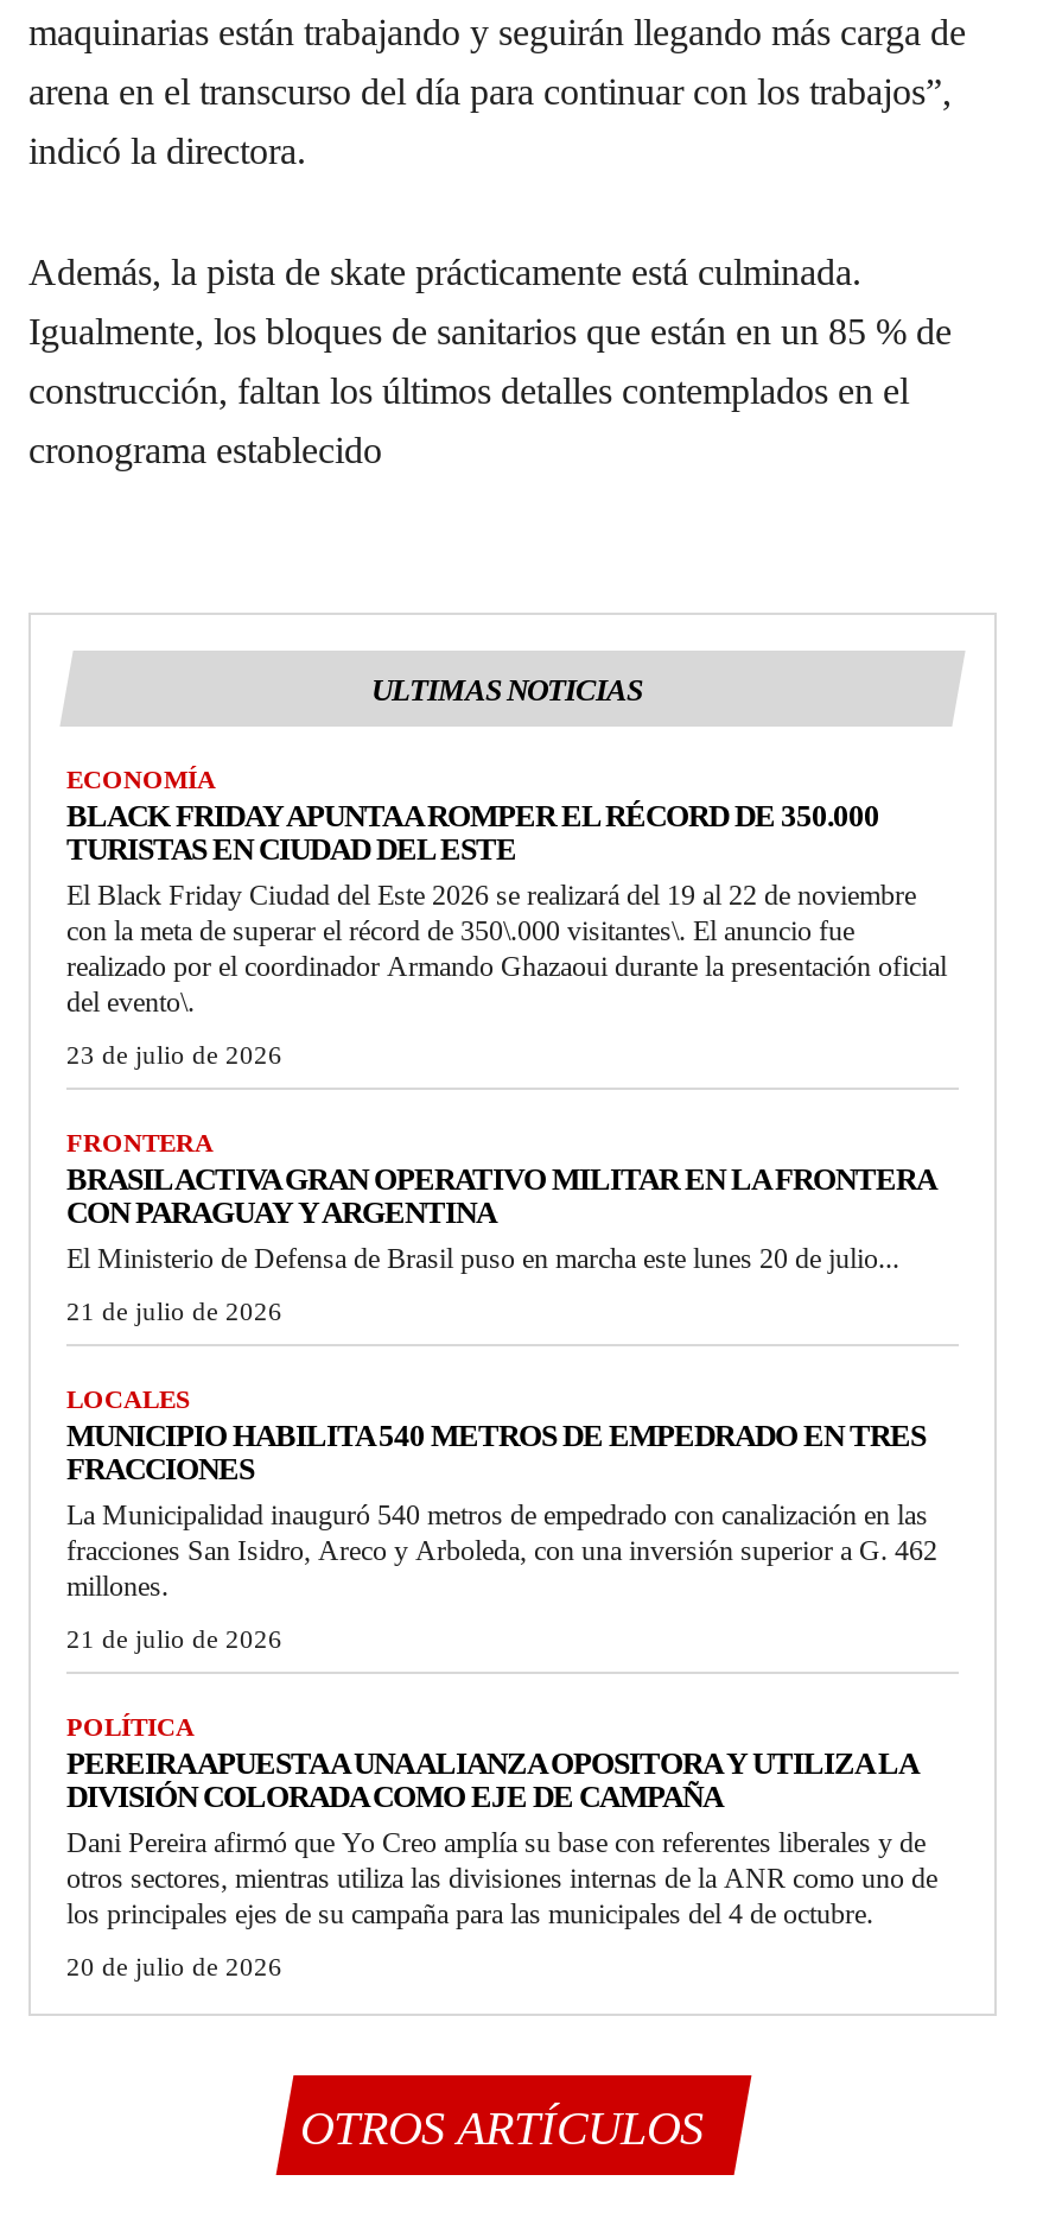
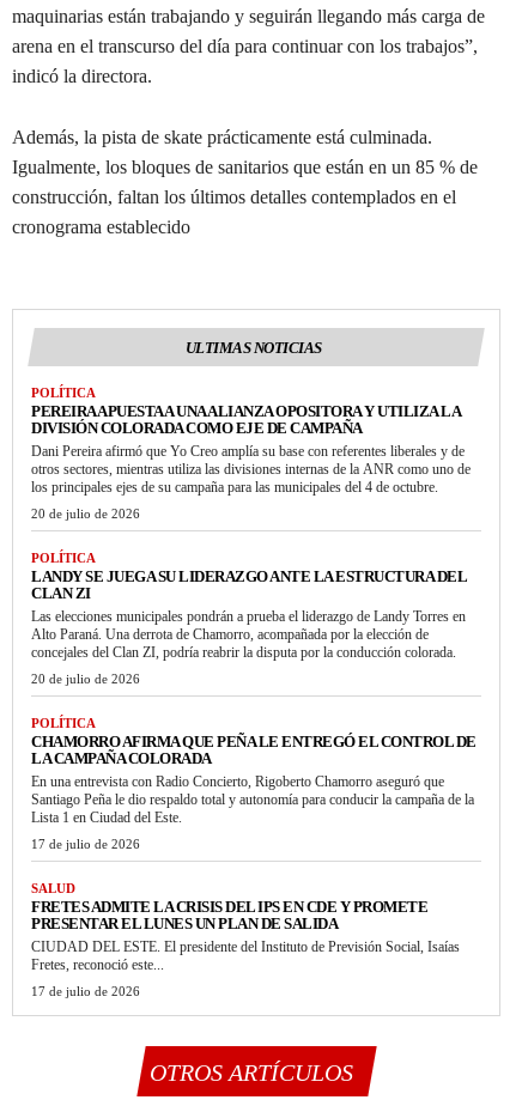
[66,764,947,1652] ECONOMÍA | BLACK FRIDAY APUNTA A ROMPER EL RÉCORD DE 350.000 | TURISTAS EN CIUDAD DEL ESTE | El Black Friday Ciudad del Este 2026 se realizará del 19 al 22 de noviembre | con la meta de superar el récord de 350\.000 visitantes\. El anuncio fue | realizado por el coordinador Armando Ghazaoui durante la presentación oficial | del evento\. | 23 de julio de 2026 | FRONTERA | BRASIL ACTIVA GRAN OPERATIVO MILITAR EN LA FRONTERA | CON PARAGUAY Y ARGENTINA | El Ministerio de Defensa de Brasil puso en marcha este lunes 20 de julio... | 21 de julio de 2026 | LOCALES | MUNICIPIO HABILITA 540 METROS DE EMPEDRADO EN TRES | FRACCIONES | La Municipalidad inauguró 540 metros de empedrado con canalización en las | fracciones San Isidro, Areco y Arboleda, con una inversión superior a G. 462 | millones. | 21 de julio de 2026 -> none
moved [66,1711,937,1979] -> [31,385,471,520]: POLÍTICA | PEREIRA APUESTA A UNA ALIANZA OPOSITORA Y UTILIZA LA | DIVISIÓN COLORADA COMO EJE DE CAMPAÑA | Dani Pereira afirmó que Yo Creo amplía su base con referentes liberales y de | otros sectores, mientras utiliza las divisiones internas de la ANR como uno de | los principales ejes de su campaña para las municipales del 4 de octubre. | 20 de julio de 2026
none -> [31,550,476,998] POLÍTICA | LANDY SE JUEGA SU LIDERAZGO ANTE LA ESTRUCTURA DEL | CLAN ZI | Las elecciones municipales pondrán a prueba el liderazgo de Landy Torres en | Alto Paraná. Una derrota de Chamorro, acompañada por la elección de | concejales del Clan ZI, podría reabrir la disputa por la conducción colorada. | 20 de julio de 2026 | POLÍTICA | CHAMORRO AFIRMA QUE PEÑA LE ENTREGÓ EL CONTROL DE | LA CAMPAÑA COLORADA | En una entrevista con Radio Concierto, Rigoberto Chamorro aseguró que | Santiago Peña le dio respaldo total y autonomía para conducir la campaña de la | Lista 1 en Ciudad del Este. | 17 de julio de 2026 | SALUD | FRETES ADMITE LA CRISIS DEL IPS EN CDE Y PROMETE | PRESENTAR EL LUNES UN PLAN DE SALIDA | CIUDAD DEL ESTE. El presidente del Instituto de Previsión Social, Isaías | Fretes, reconoció este... | 17 de julio de 2026

